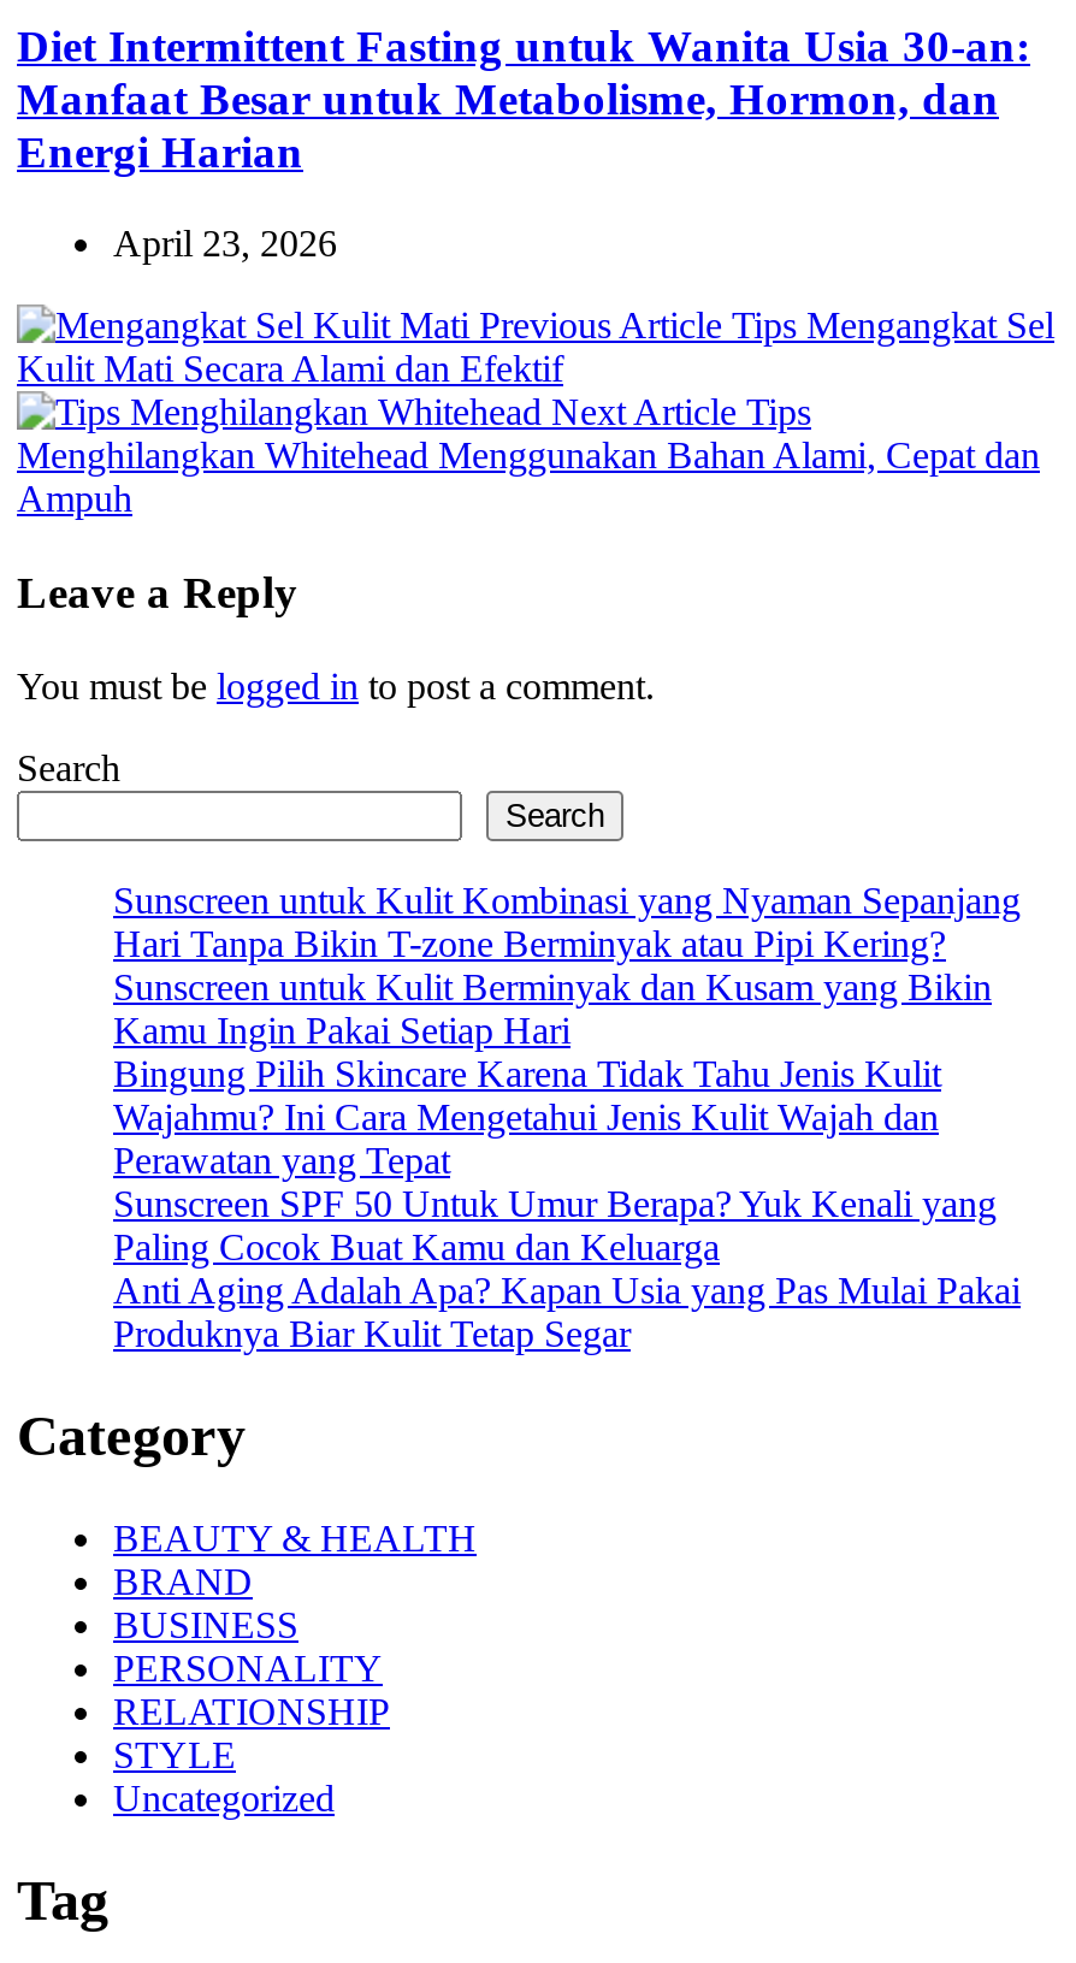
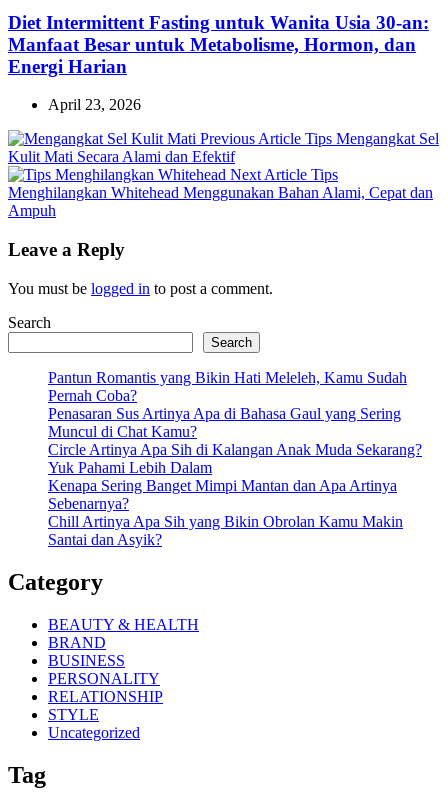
[113,879,1021,1354] Sunscreen untuk Kulit Kombinasi yang Nyaman Sepanjang | Hari Tanpa Bikin T-zone Berminyak atau Pipi Kering? | Sunscreen untuk Kulit Berminyak dan Kusam yang Bikin | Kamu Ingin Pakai Setiap Hari | Bingung Pilih Skincare Karena Tidak Tahu Jenis Kulit | Wajahmu? Ini Cara Mengetahui Jenis Kulit Wajah dan | Perawatan yang Tepat | Sunscreen SPF 50 Untuk Umur Berapa? Yuk Kenali yang | Paling Cocok Buat Kamu dan Keluarga | Anti Aging Adalah Apa? Kapan Usia yang Pas Mulai Pakai | Produknya Biar Kulit Tetap Segar -> [48,369,422,548] Pantun Romantis yang Bikin Hati Meleleh, Kamu Sudah | Pernah Coba? | Penasaran Sus Artinya Apa di Bahasa Gaul yang Sering | Muncul di Chat Kamu? | Circle Artinya Apa Sih di Kalangan Anak Muda Sekarang? | Yuk Pahami Lebih Dalam | Kenapa Sering Banget Mimpi Mantan dan Apa Artinya | Sebenarnya? | Chill Artinya Apa Sih yang Bikin Obrolan Kamu Makin | Santai dan Asyik?

